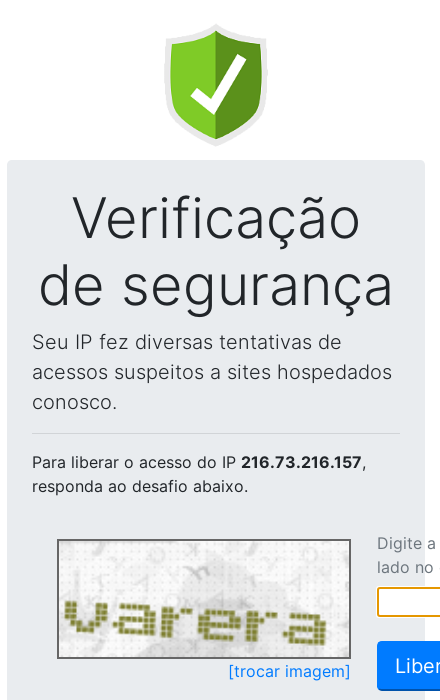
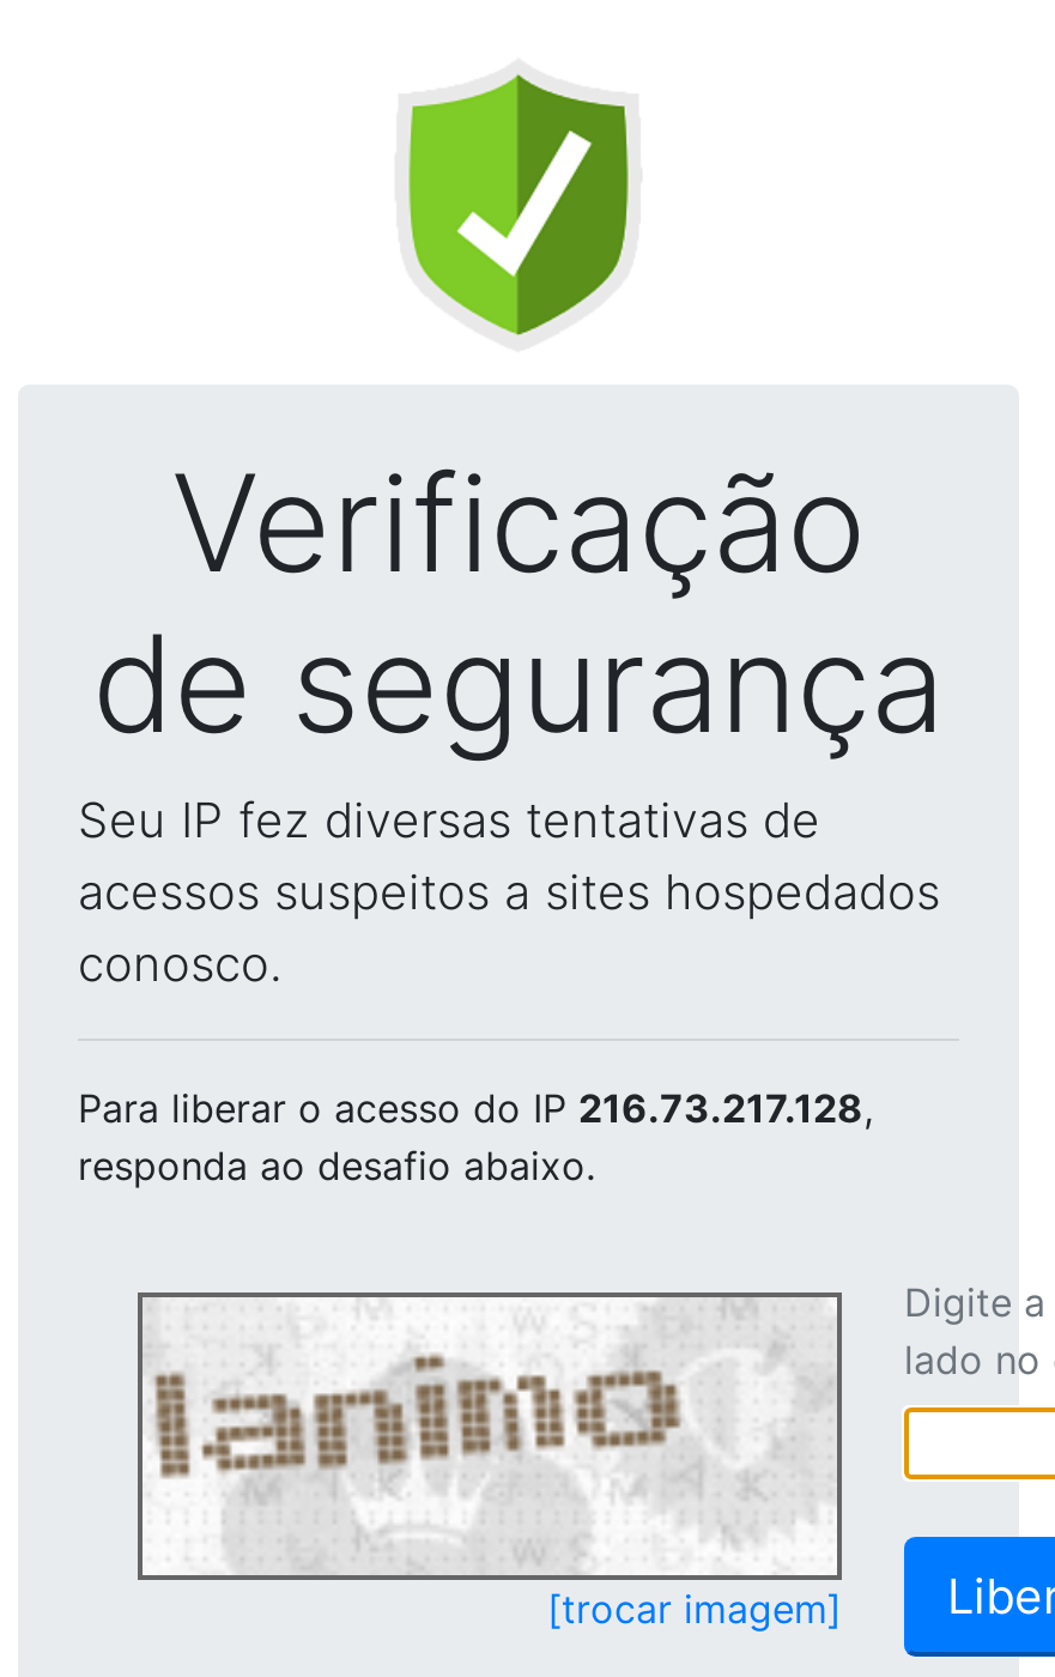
[32,452,366,472] Para liberar o acesso do IP 216.73.216.157, -> [78,1084,873,1132] Para liberar o acesso do IP 216.73.217.128,
[61,542,348,655] [image] -> [150,1302,832,1568] [image]

